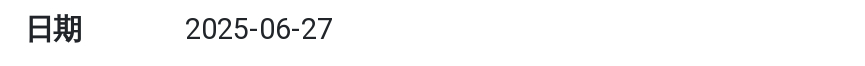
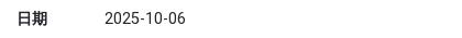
[185,13,333,47] 2025-06-27 -> [105,10,186,28] 2025-10-06

